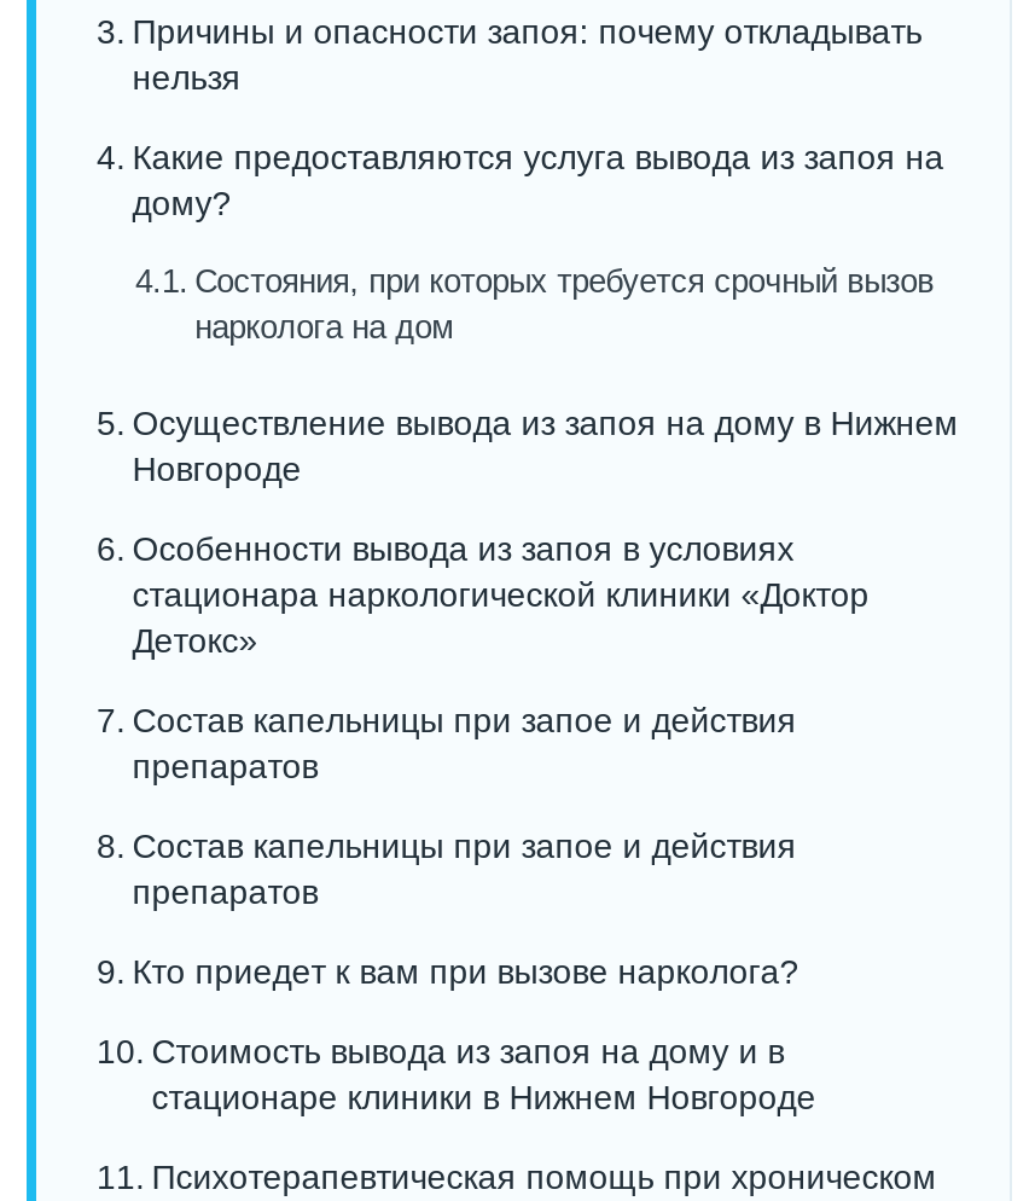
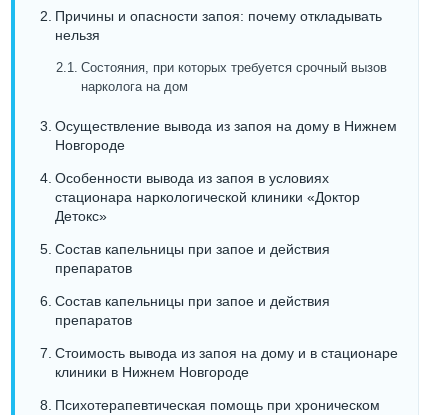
[132,140,944,222] Какие предоставляются услуга вывода из запоя на | дому? -> none
[132,954,816,1116] Кто приедет к вам при вызове нарколога? | Стоимость вывода из запоя на дому и в | стационаре клиники в Нижнем Новгороде -> [55,346,398,380] Стоимость вывода из запоя на дому и в стационаре | клиники в Нижнем Новгороде

